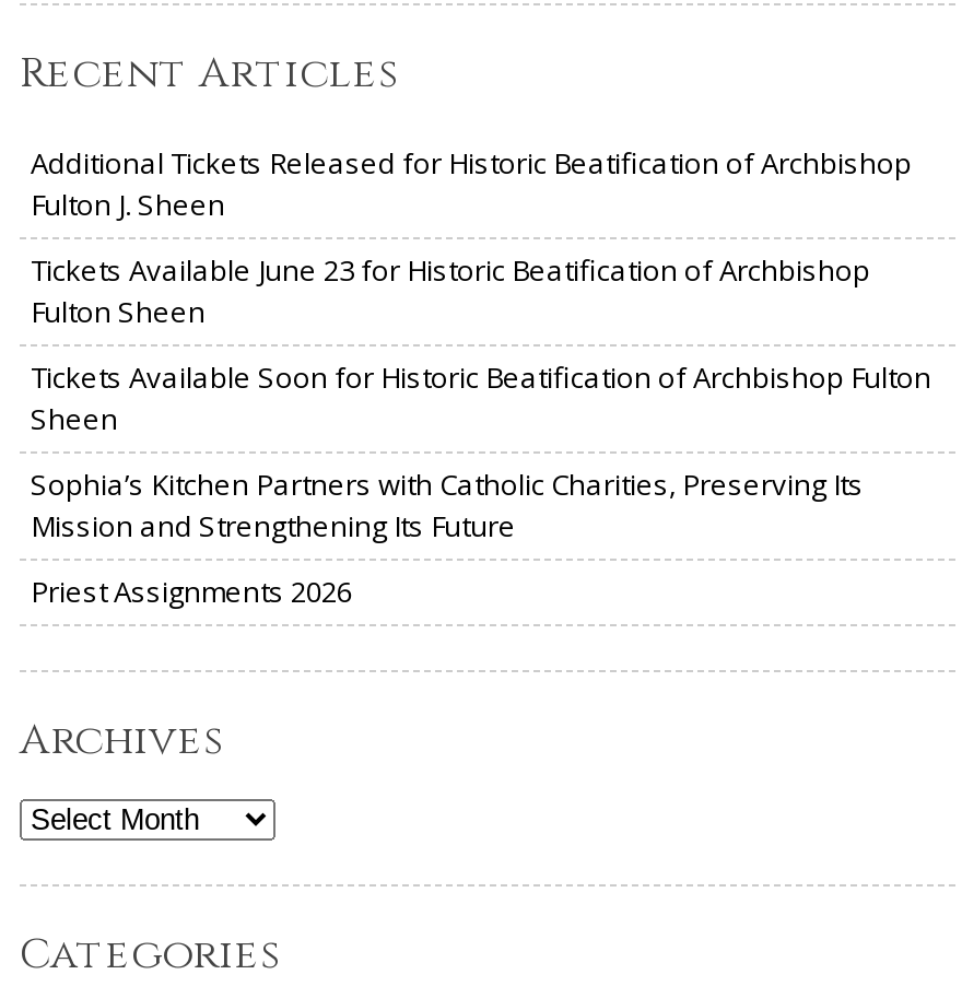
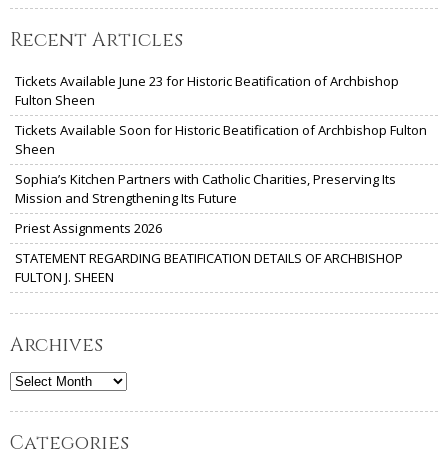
[31,143,912,223] Additional Tickets Released for Historic Beatification of Archbishop | Fulton J. Sheen -> none
moved [31,250,931,610] -> [15,72,427,237]: Tickets Available June 23 for Historic Beatification of Archbishop | Fulton Sheen | Tickets Available Soon for Historic Beatification of Archbishop Fulton | Sheen | Sophia’s Kitchen Partners with Catholic Charities, Preserving Its | Mission and Strengthening Its Future | Priest Assignments 2026
none -> [15,249,403,286] STATEMENT REGARDING BEATIFICATION DETAILS OF ARCHBISHOP | FULTON J. SHEEN

